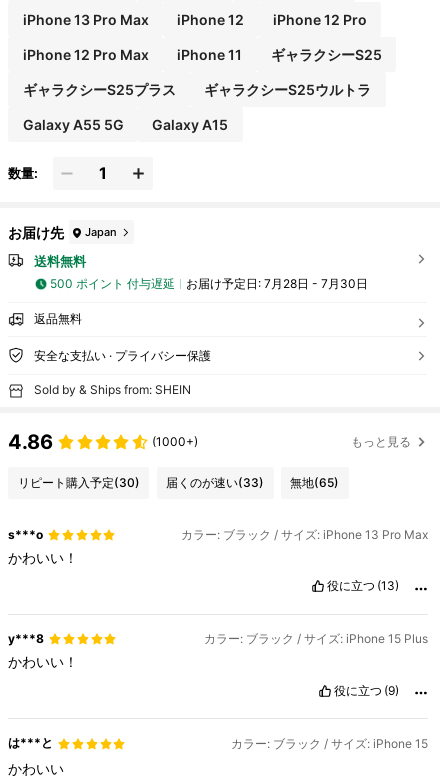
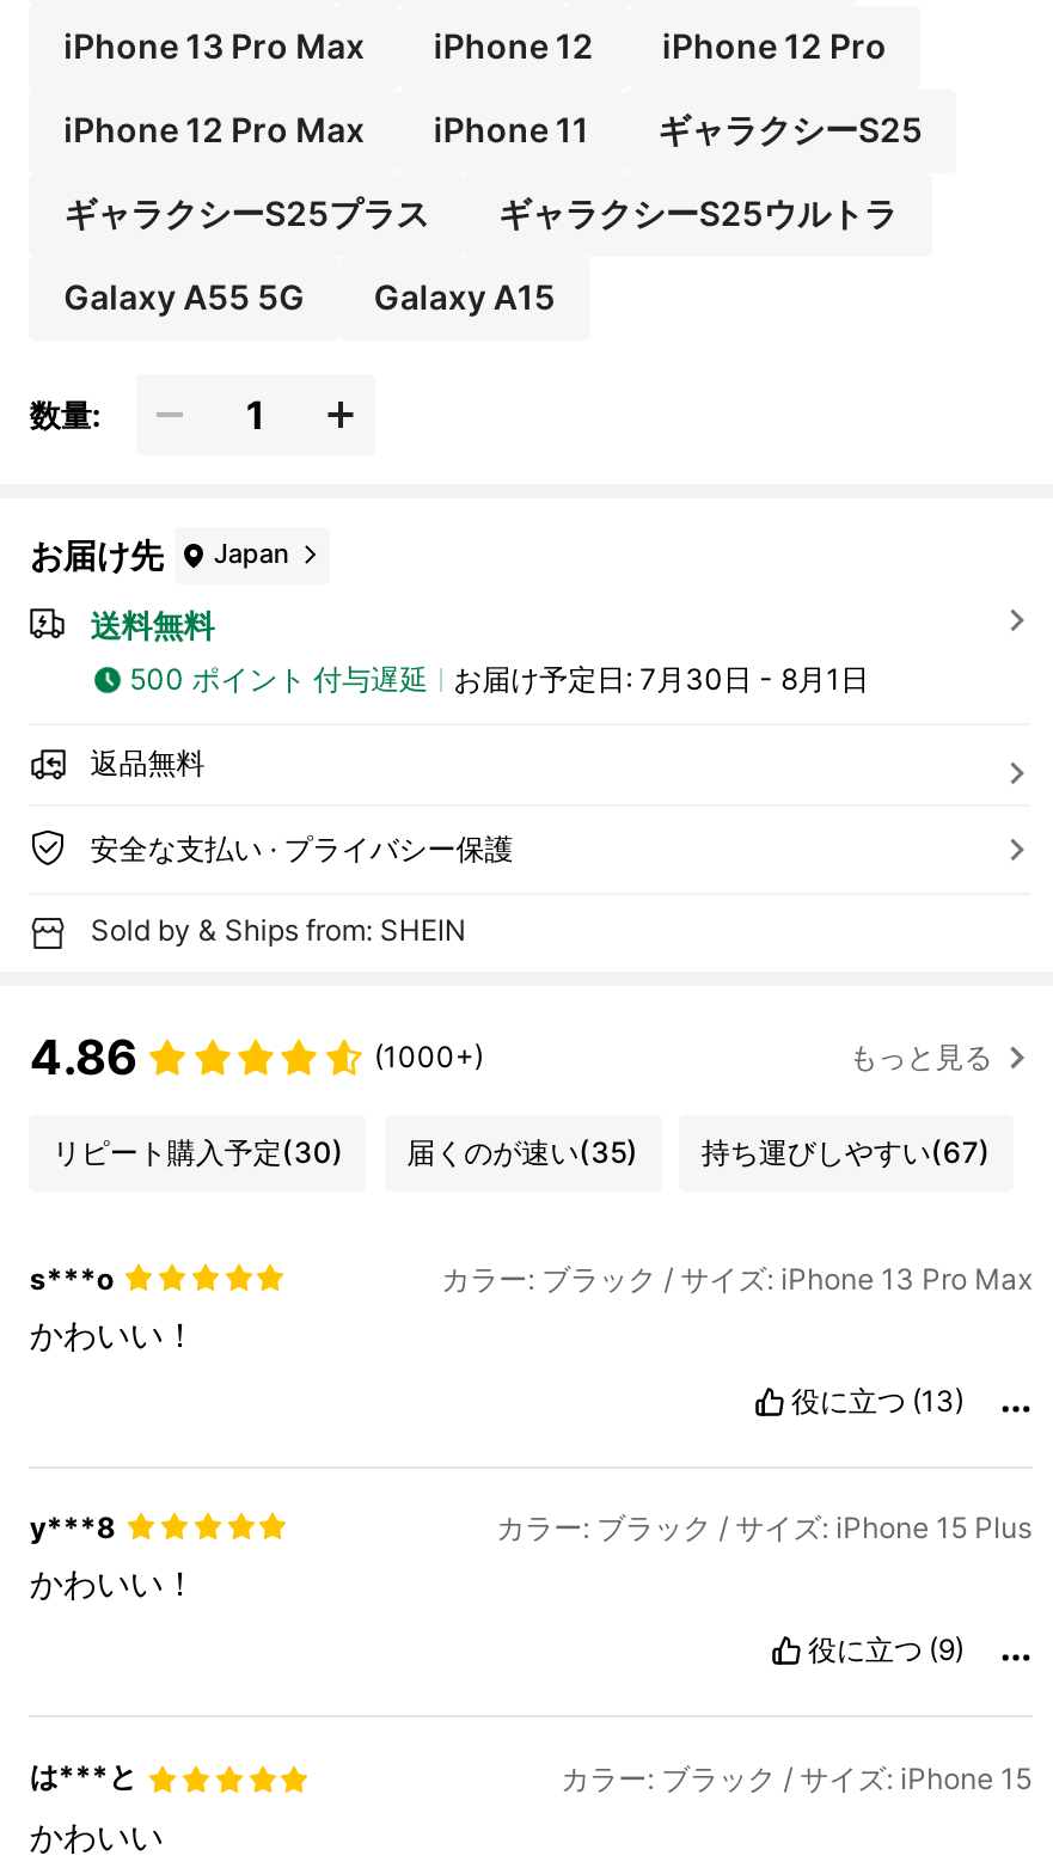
[186,276,368,291] お届け予定日: 7月28日 - 7月30日 -> [453,659,869,695] お届け予定日: 7月30日 - 8月1日
[166,475,339,490] 届くのが速い(33) | 無地(65) -> [407,1135,991,1171] 届くのが速い(35) | 持ち運びしやすい(67)

